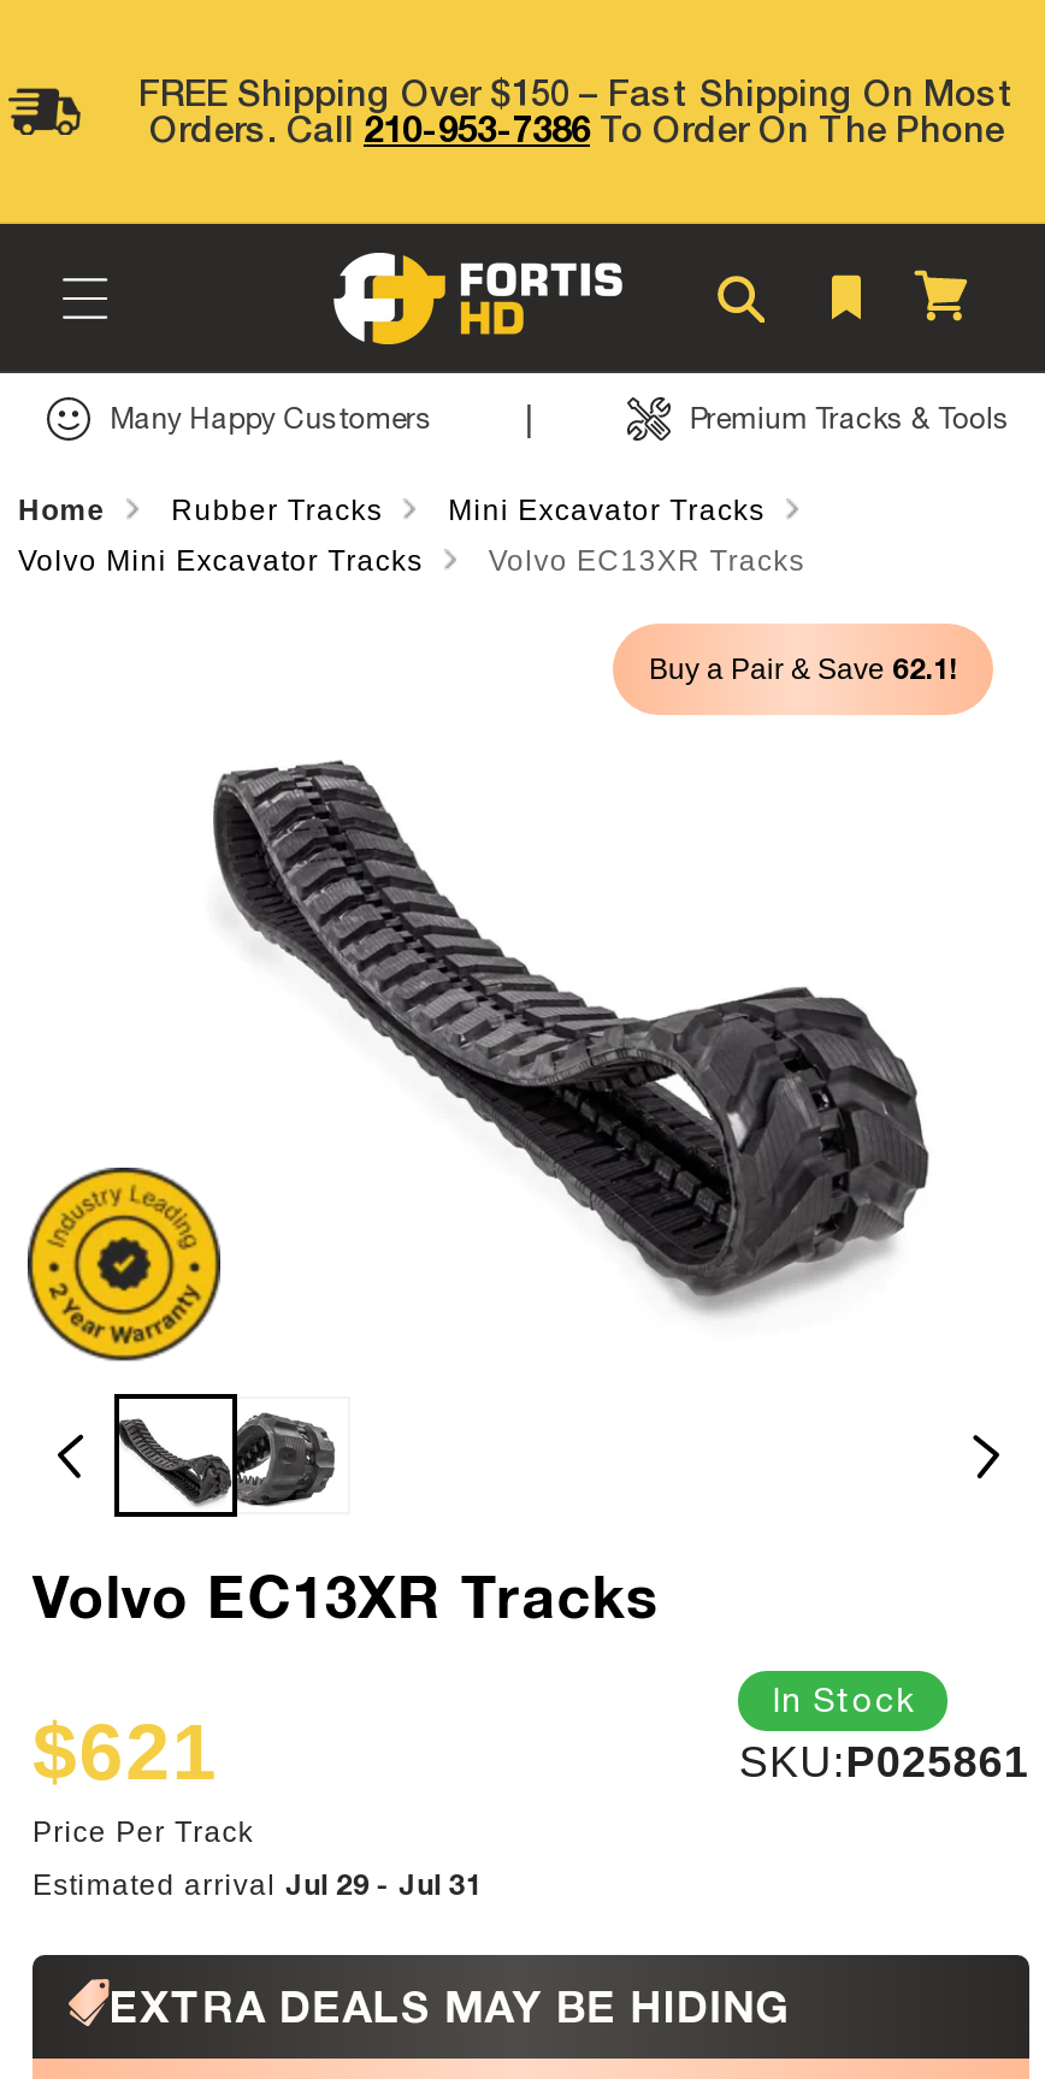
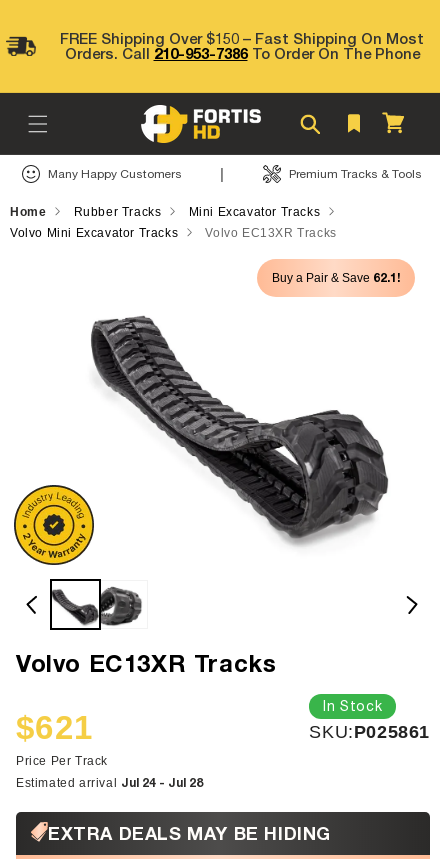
[33,1865,482,1901] Estimated arrival Jul 29 - Jul 31 -> [16,775,203,790] Estimated arrival Jul 24 - Jul 28

